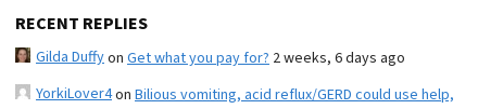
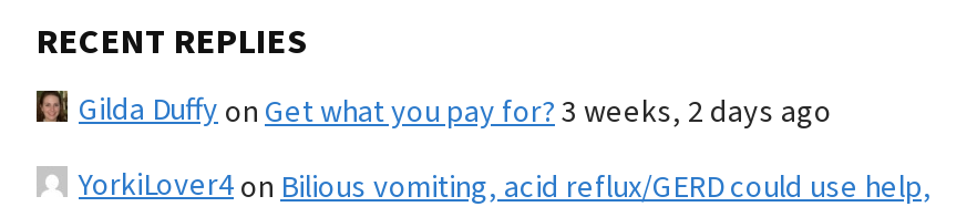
[36,46,405,69] Gilda Duffyon Get what you pay for? 2 weeks, 6 days ago -> [79,88,832,134] Gilda Duffyon Get what you pay for? 3 weeks, 2 days ago

